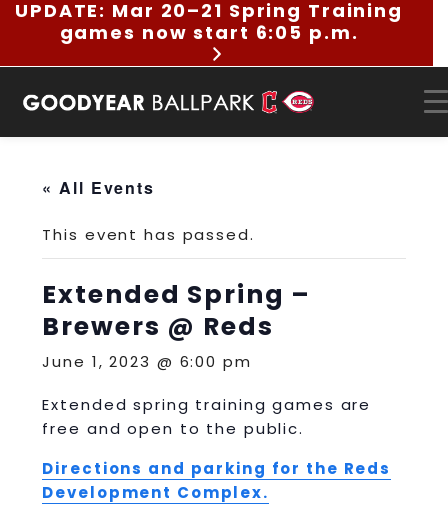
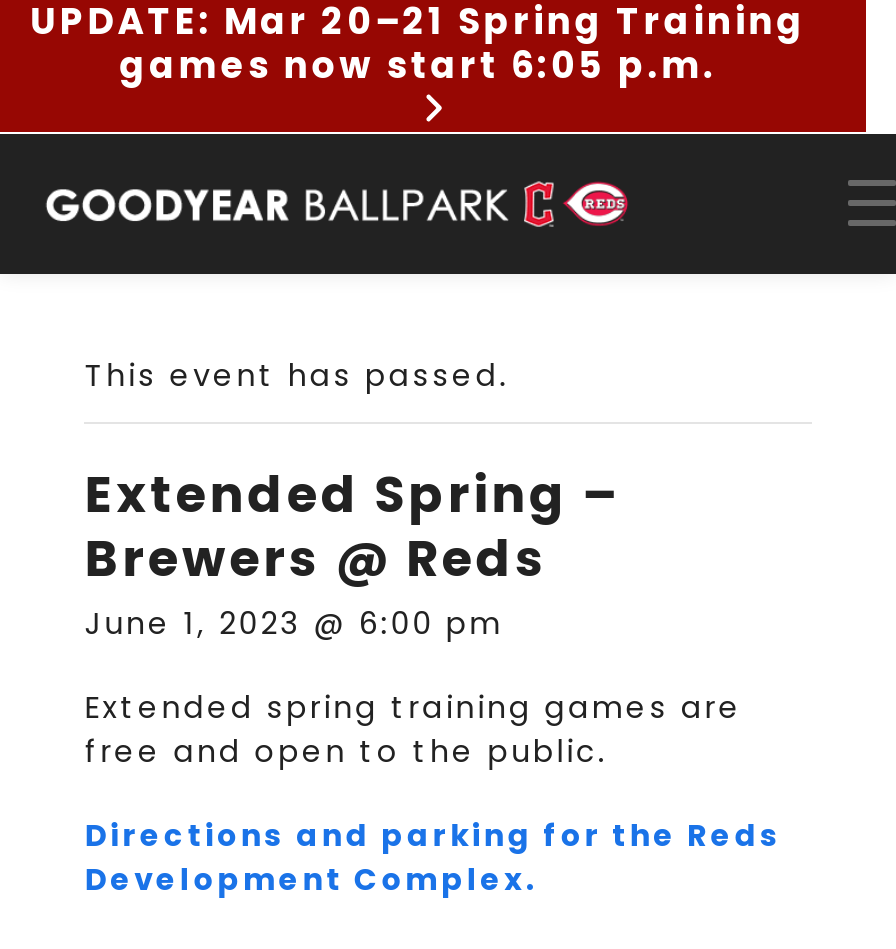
[42,176,155,199] « All Events -> none

